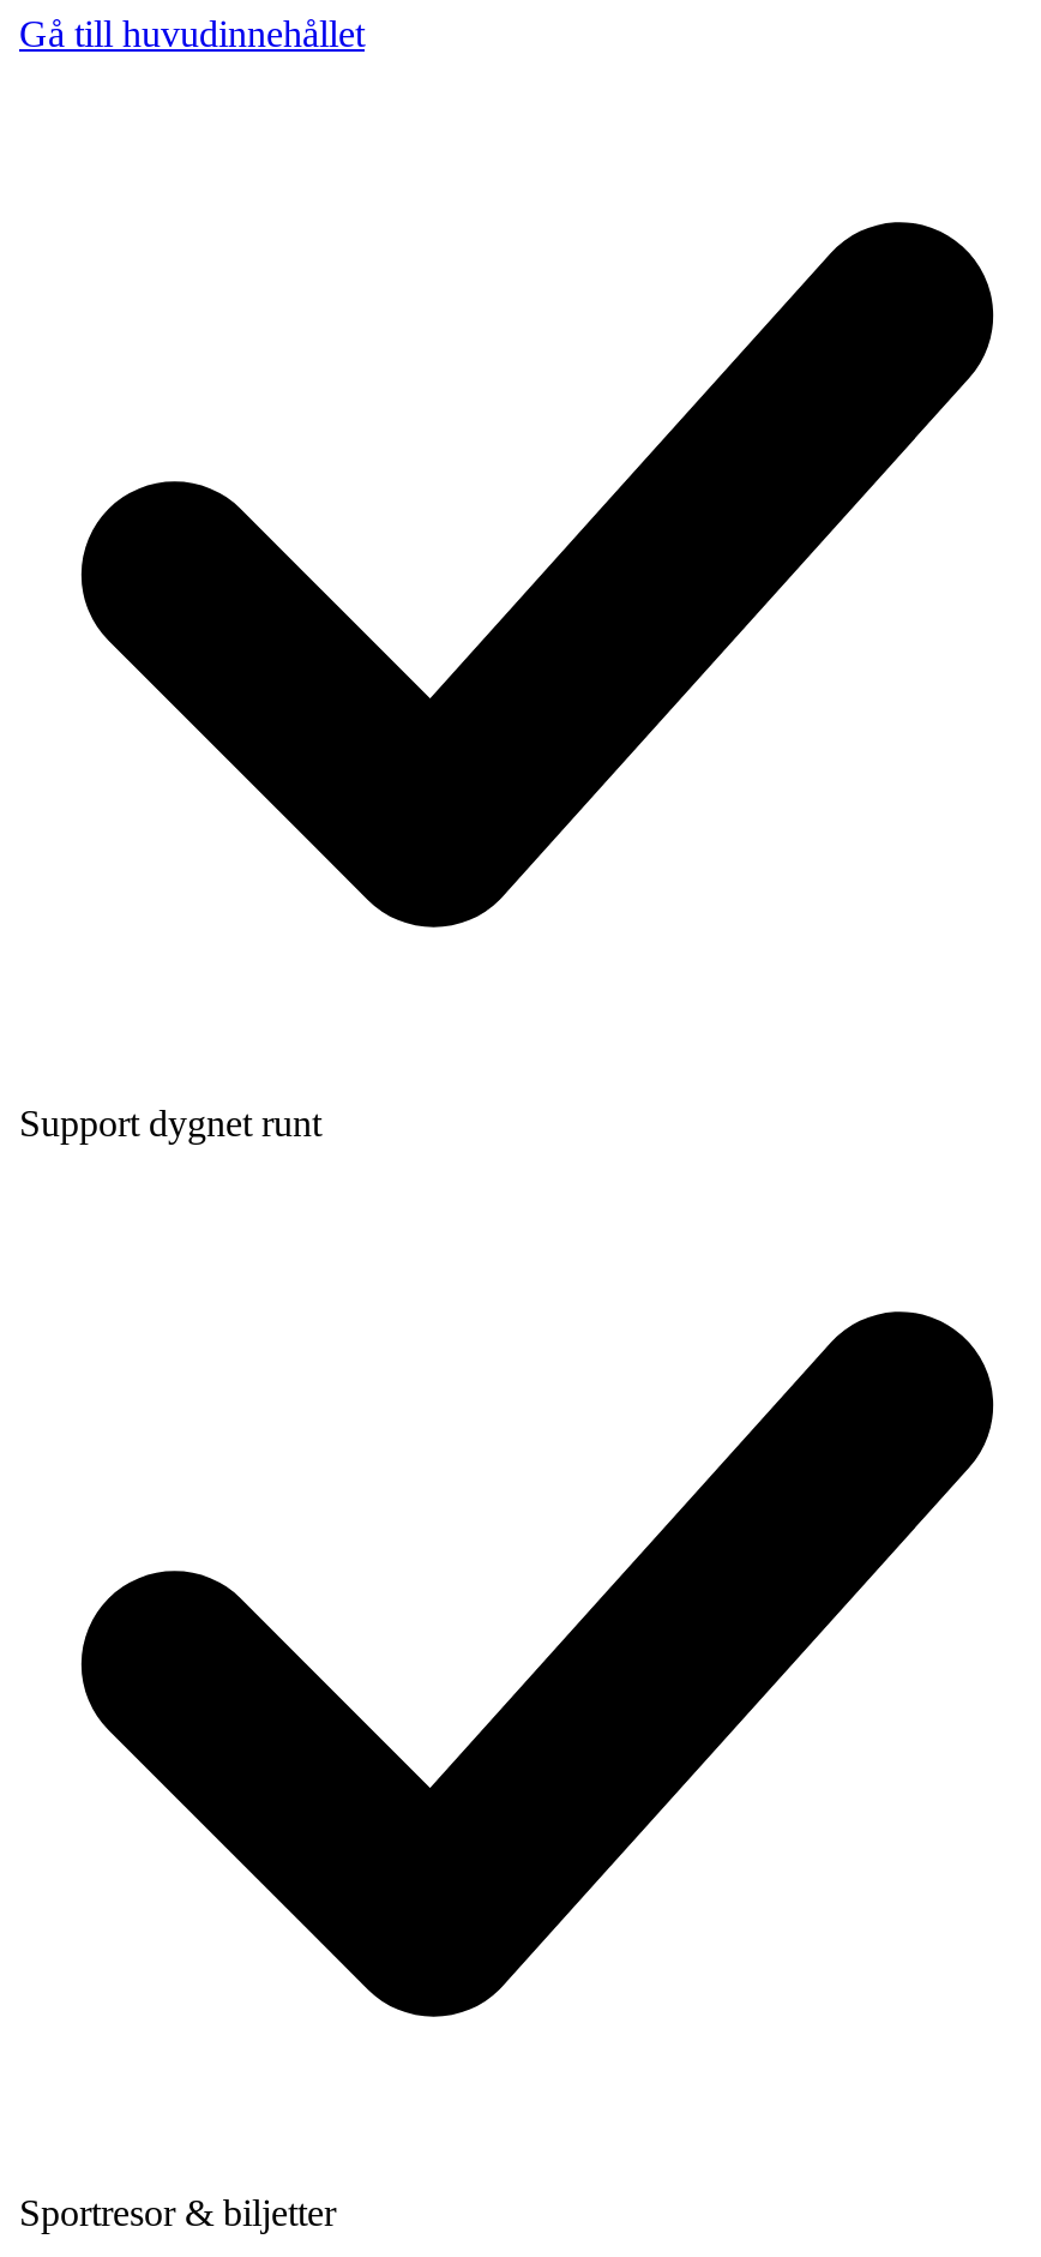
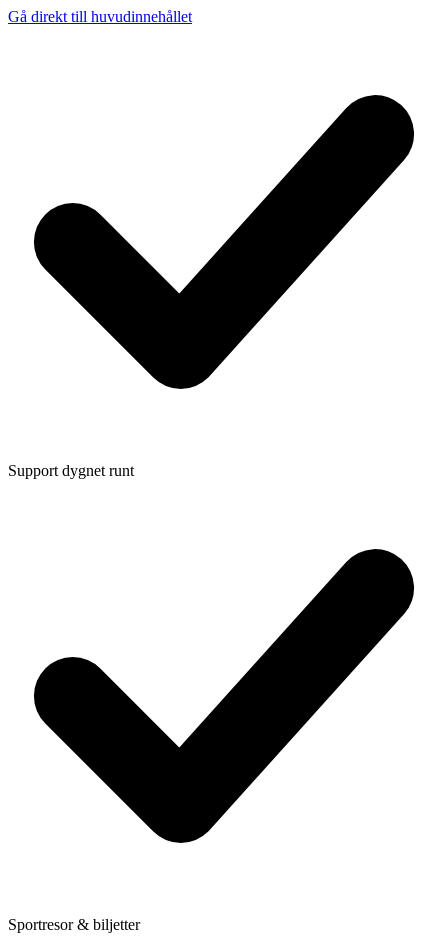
[19,13,365,54] Gå till huvudinnehållet -> [8,8,192,25] Gå direkt till huvudinnehållet

